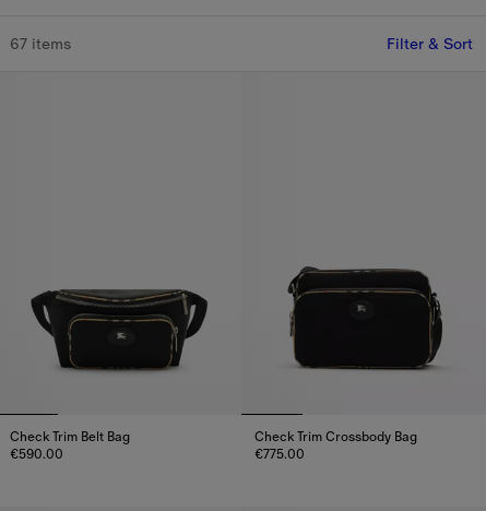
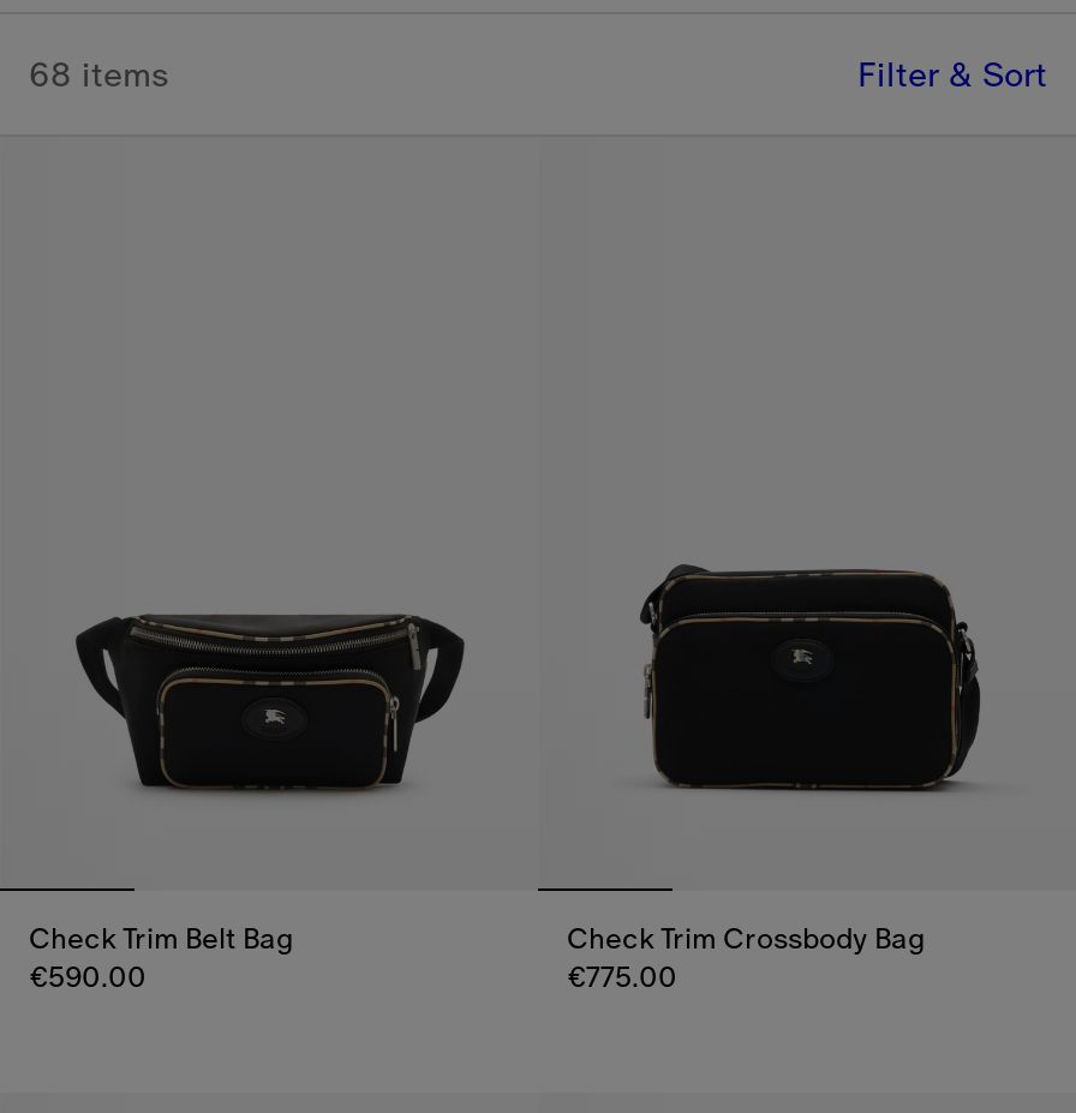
[10,33,71,55] 67 items -> [29,50,168,98] 68 items

